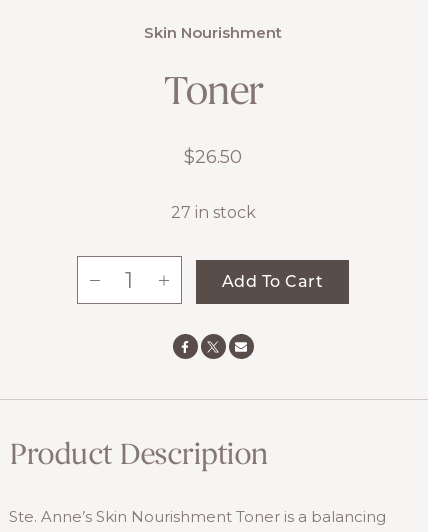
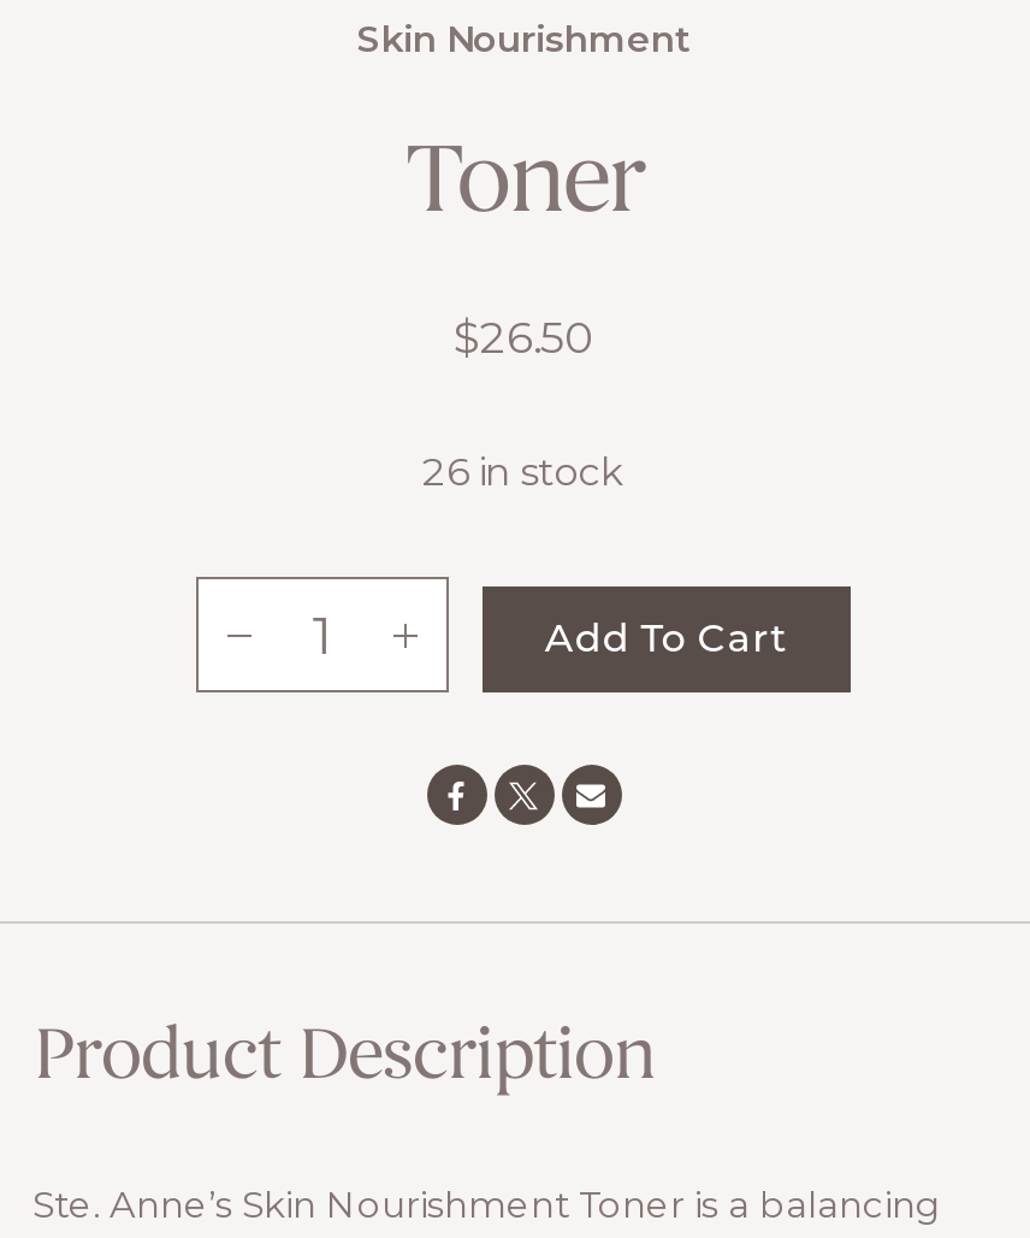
[170,203,255,222] 27 in stock -> [422,449,624,495] 26 in stock

